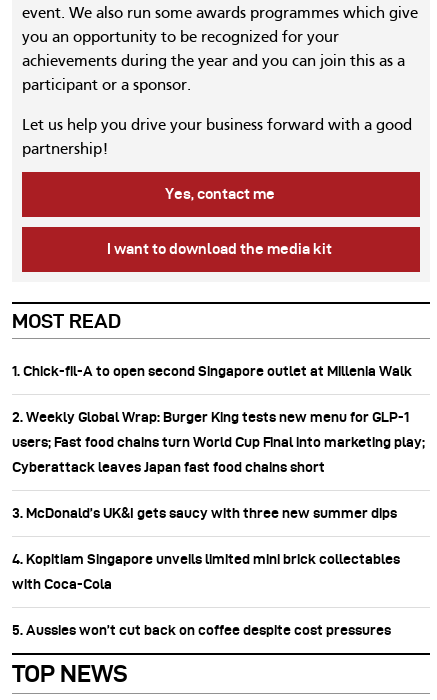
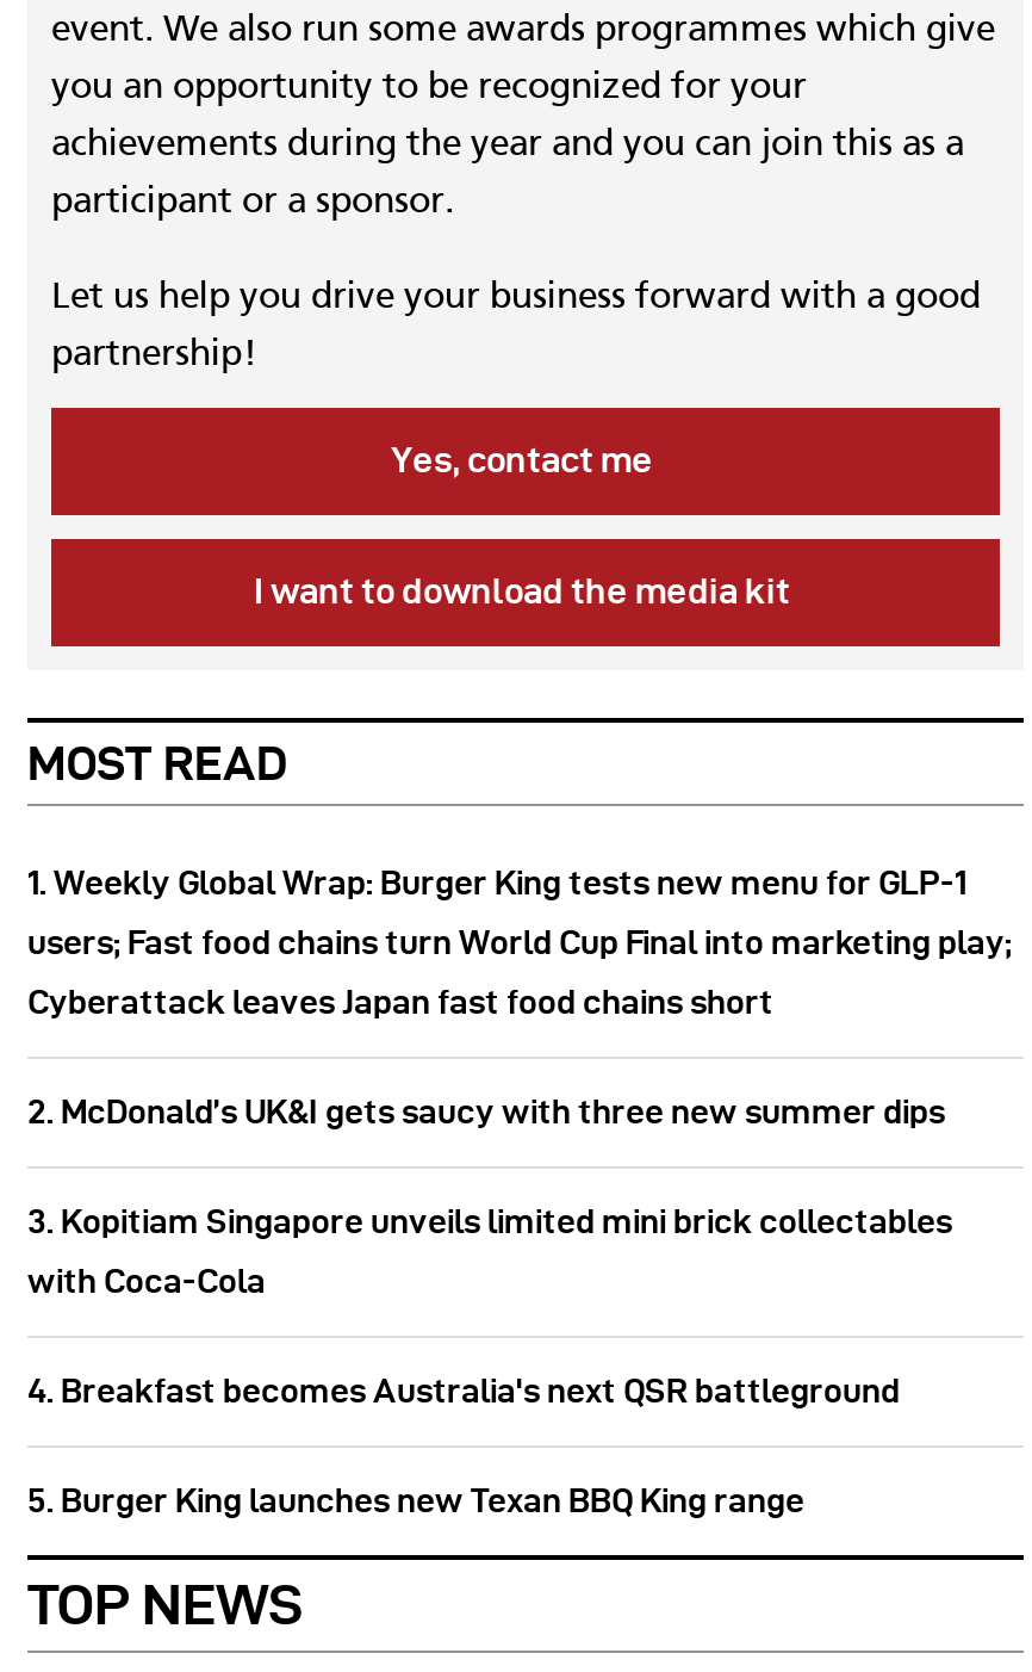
[12,363,412,425] 1. Chick-fil-A to open second Singapore outlet at Millenia Walk | 2. Weekly Global Wrap: Burger King tests new menu for GLP-1 -> [27,863,966,901] 1. Weekly Global Wrap: Burger King tests new menu for GLP-1
moved [12,434,425,475] -> [27,922,1012,1020]: users; Fast food chains turn World Cup Final into marketing play; | Cyberattack leaves Japan fast food chains short
[12,505,397,521] 3. McDonald’s UK&I gets saucy with three new summer dips -> [27,1092,945,1130] 2. McDonald’s UK&I gets saucy with three new summer dips
[12,551,400,567] 4. Kopitiam Singapore unveils limited mini brick collectables -> [27,1201,952,1240] 3. Kopitiam Singapore unveils limited mini brick collectables
moved [12,576,112,592] -> [27,1261,266,1299]: with Coca-Cola
[12,622,391,638] 5. Aussies won’t cut back on coffee despite cost pressures -> [27,1371,900,1519] 4. Breakfast becomes Australia's next QSR battleground | 5. Burger King launches new Texan BBQ King range

